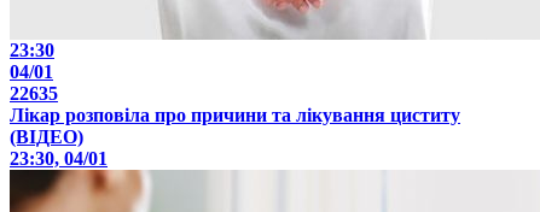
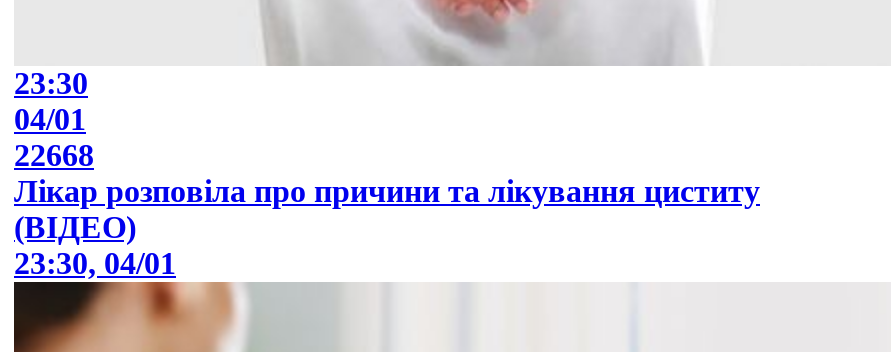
[10,83,58,104] 22635 -> [14,138,94,172] 22668

